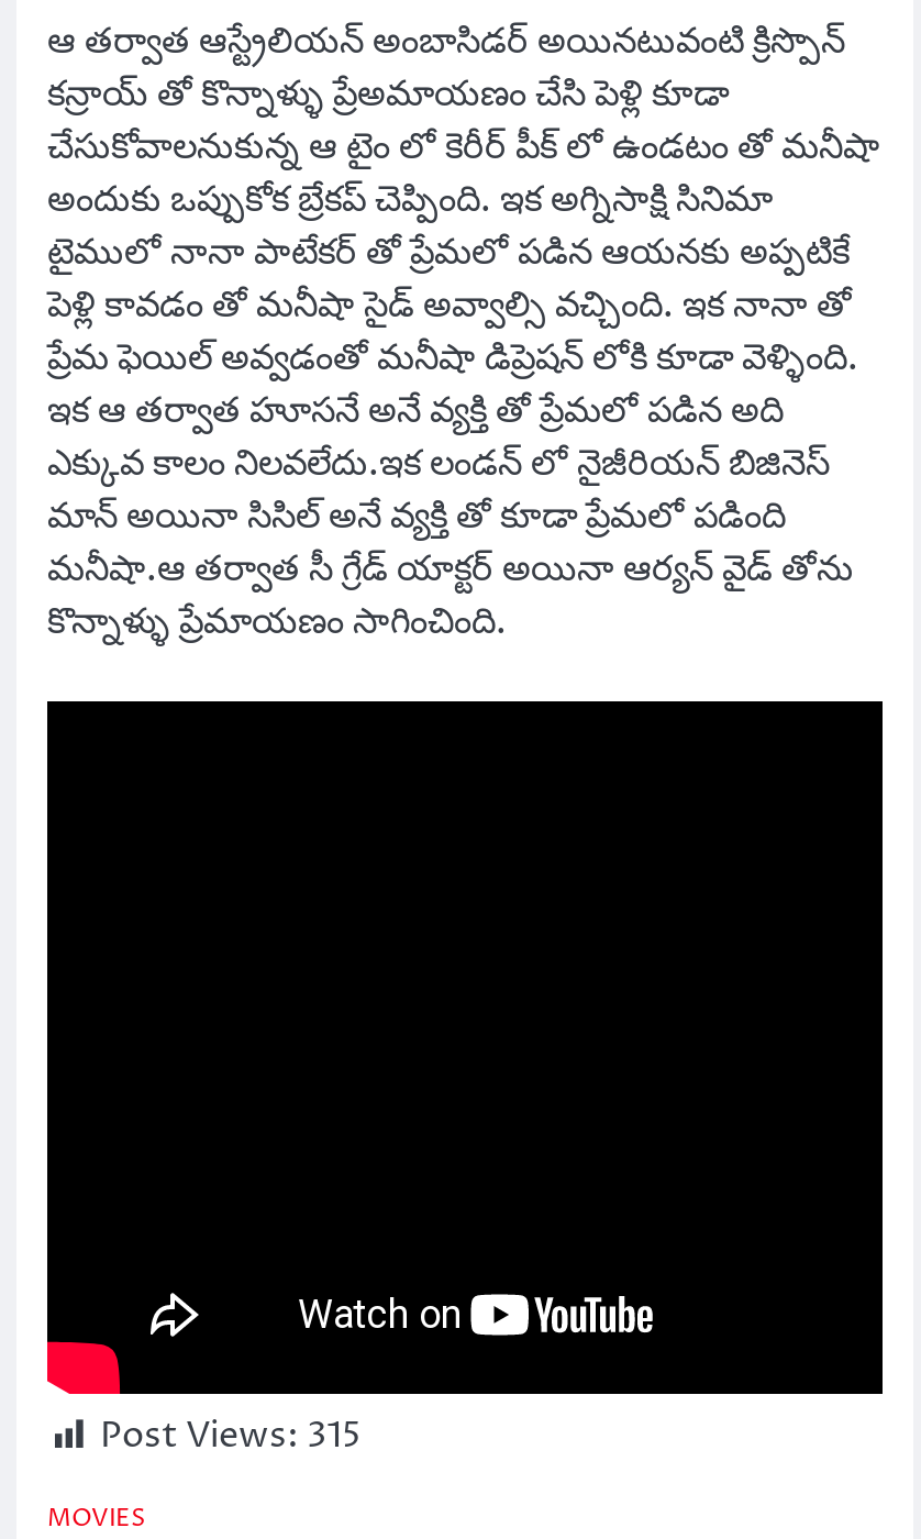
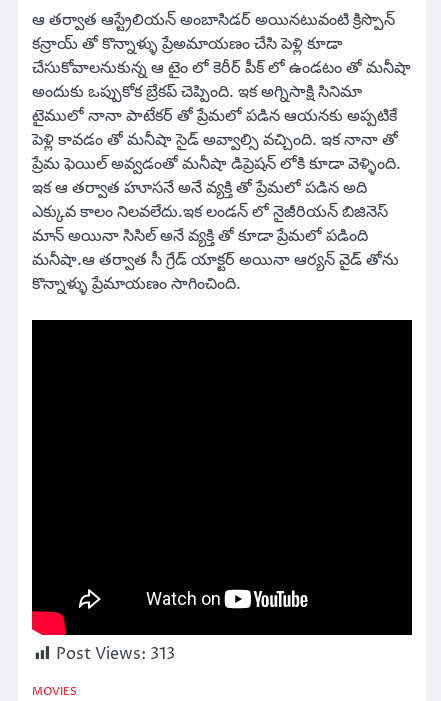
[100,1411,362,1459] Post Views: 315 -> [56,643,175,665] Post Views: 313

